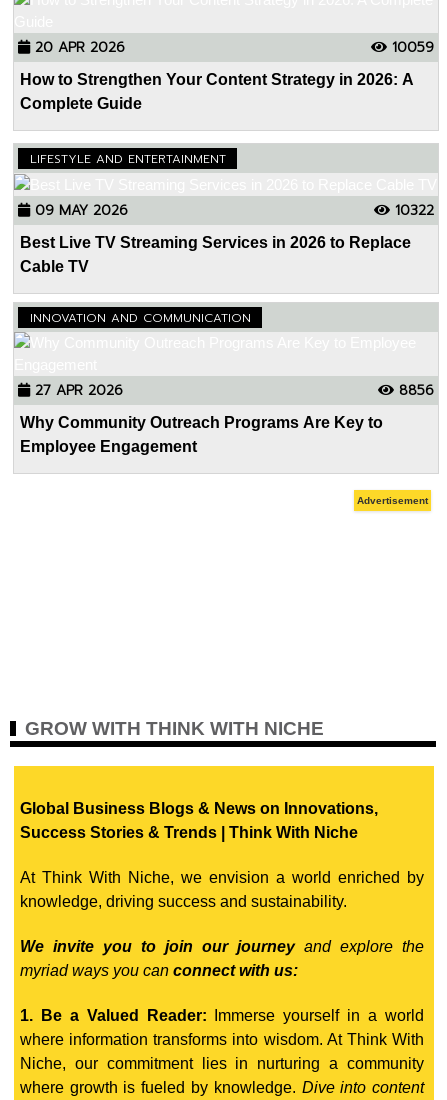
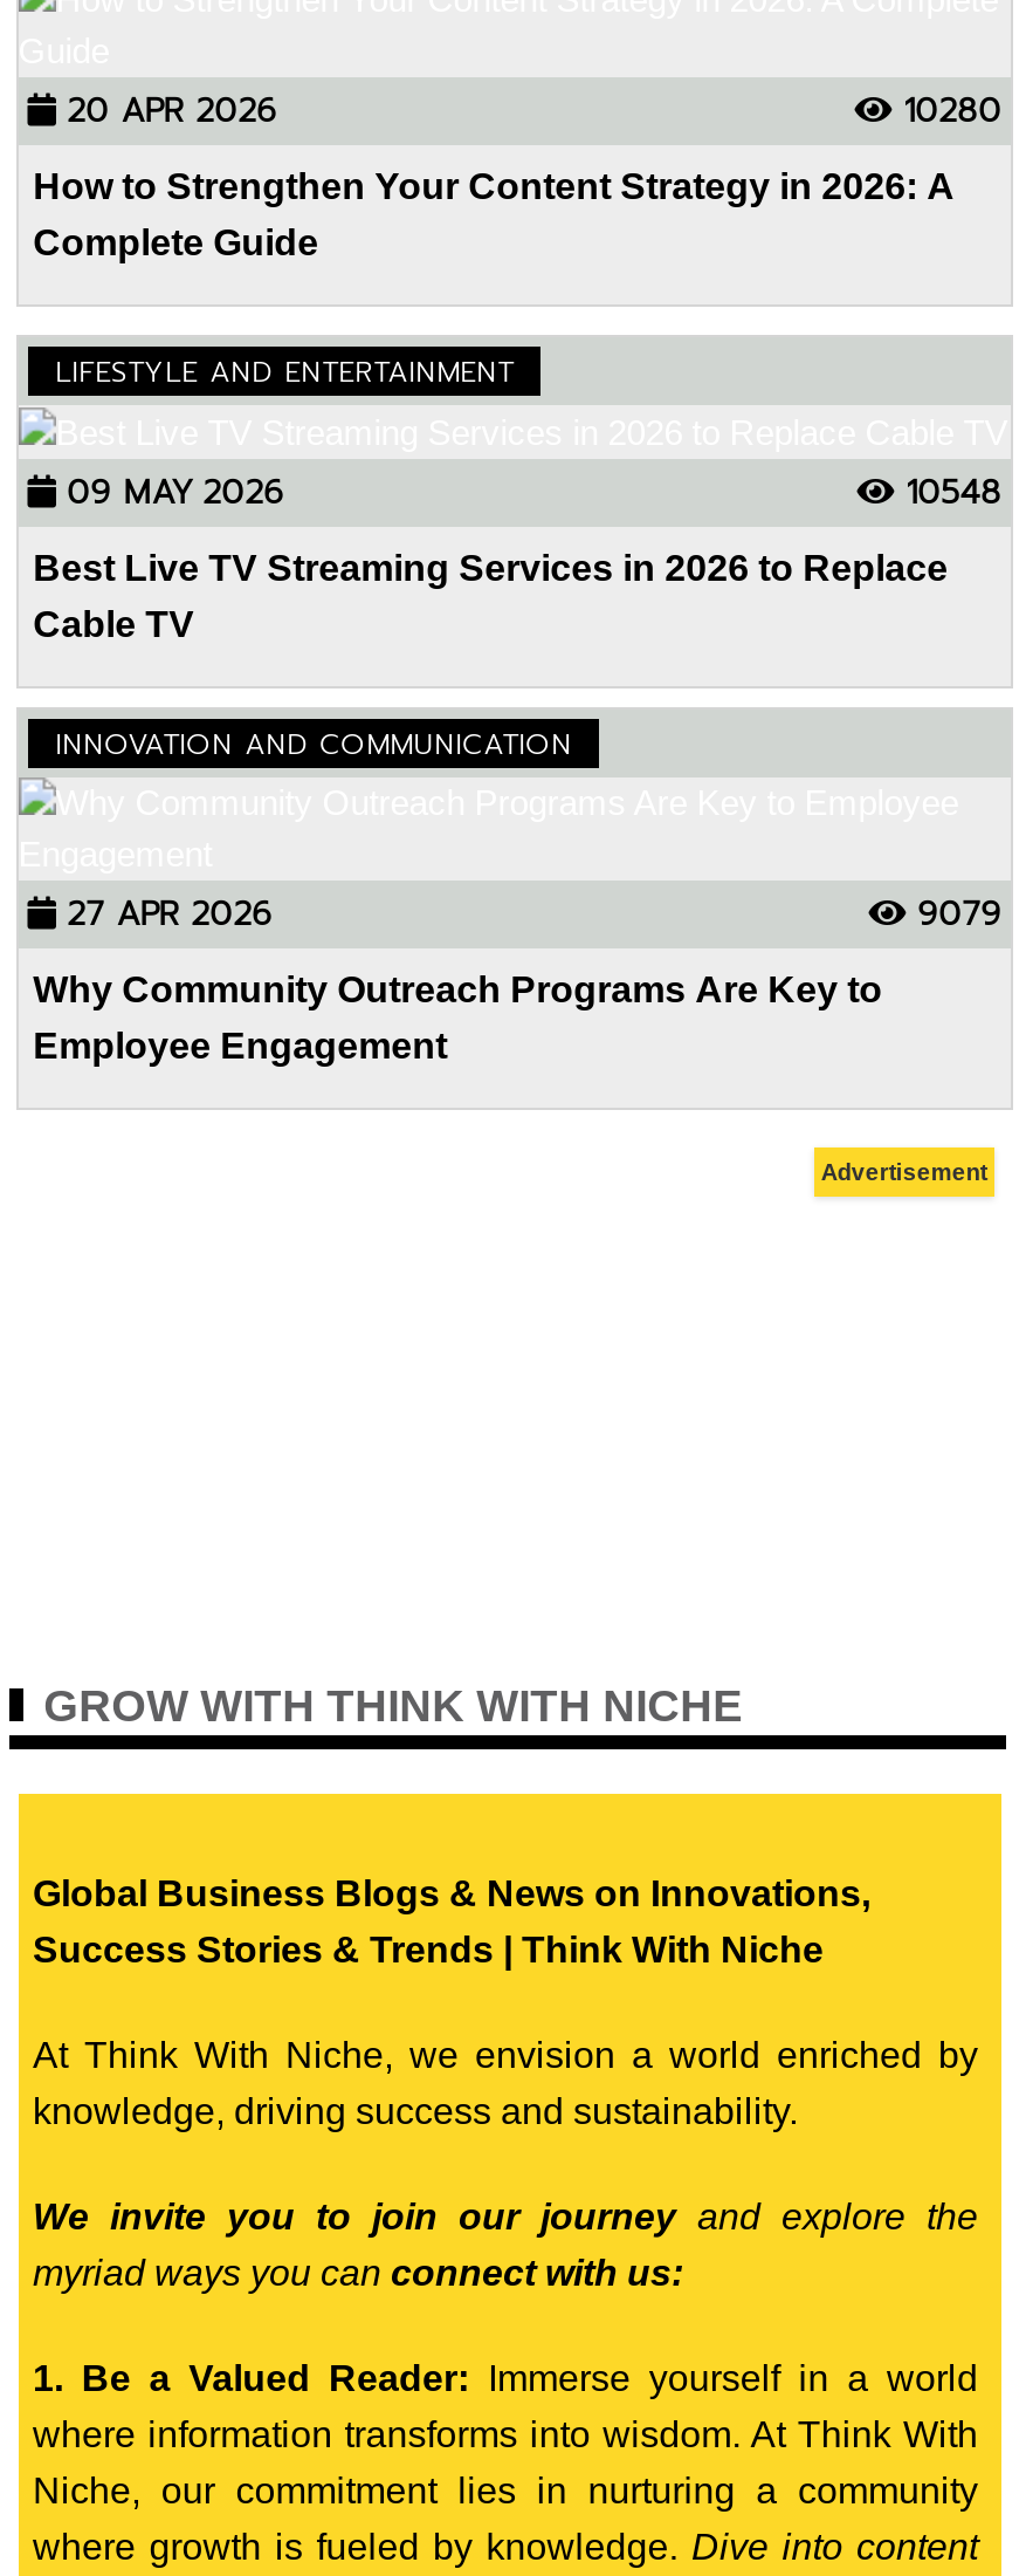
[387,37,434,58] 10059 -> [892,86,1002,136] 10280
[390,200,434,221] 10322 -> [894,468,1002,517] 10548
[394,380,434,401] 8856 -> [906,890,1002,939] 9079

